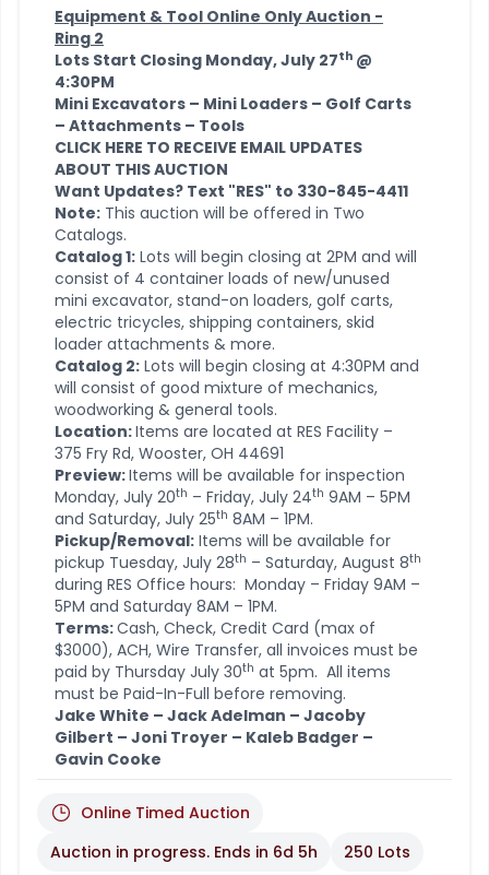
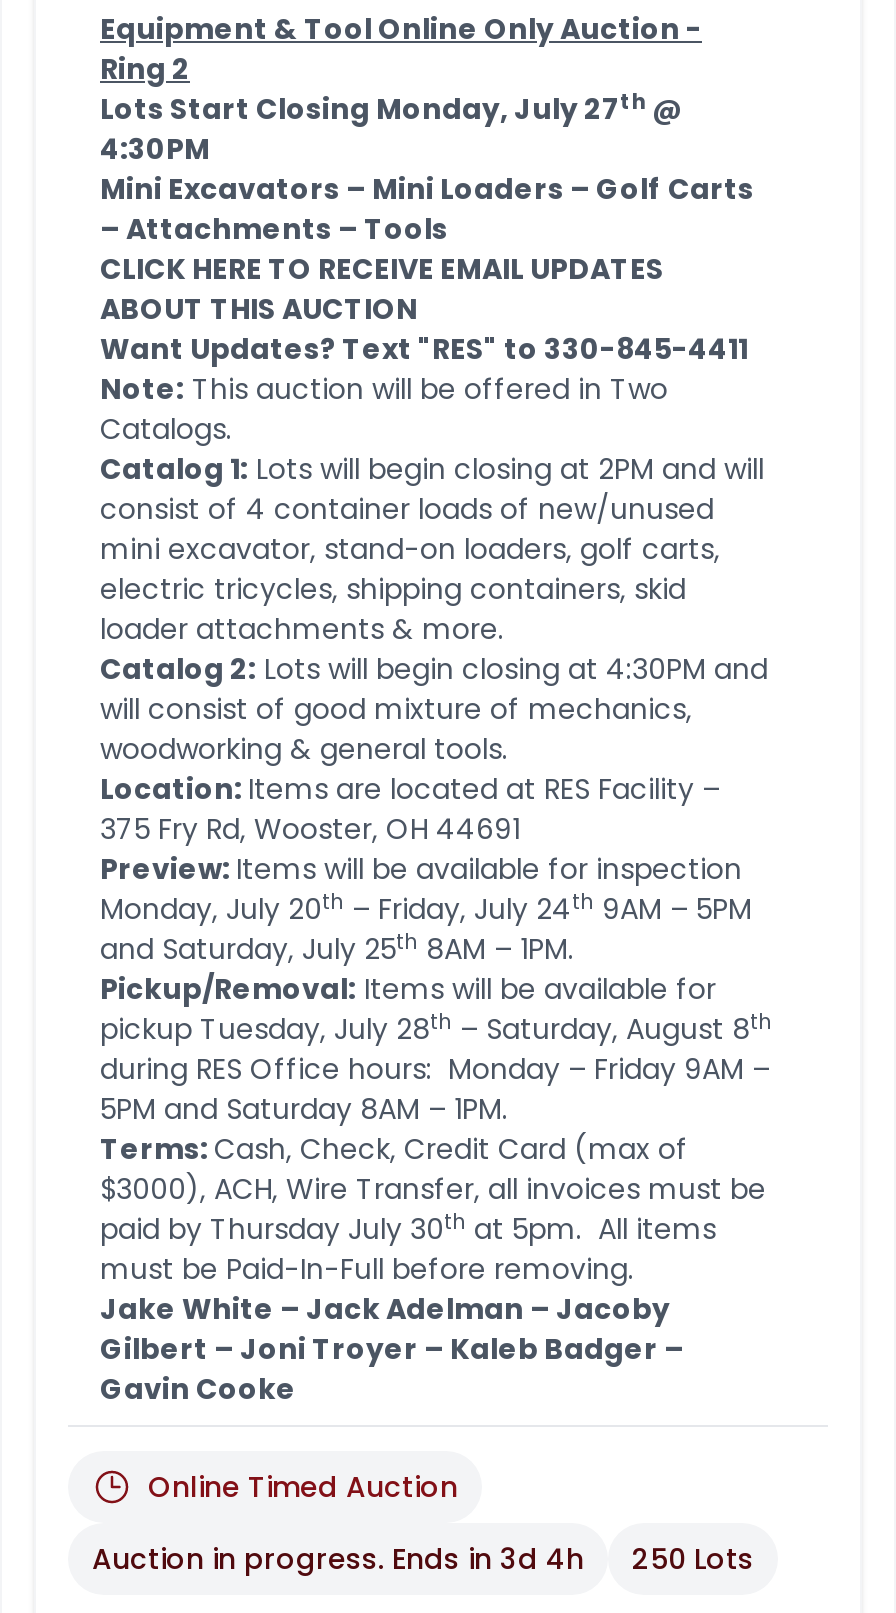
[50,841,318,863] Auction in progress. Ends in 6d 5h -> [92,1539,584,1579] Auction in progress. Ends in 3d 4h

